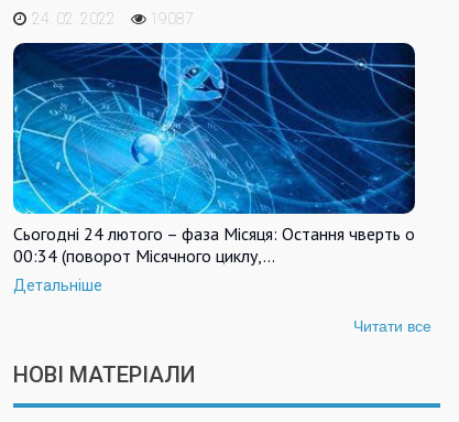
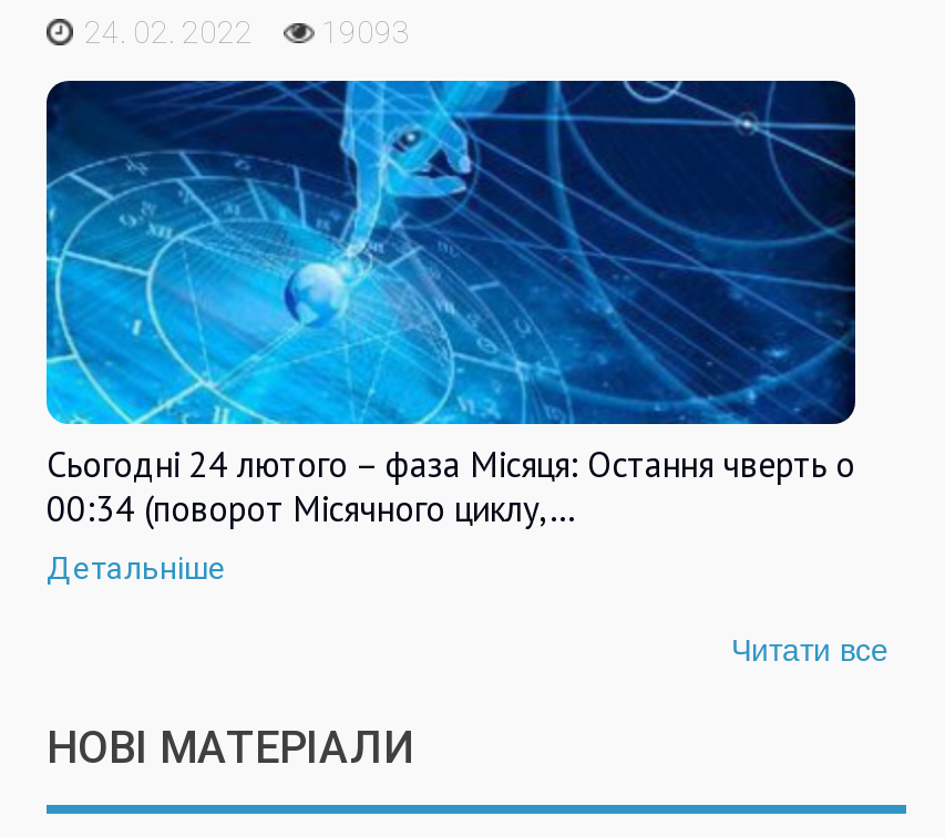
[32,10,194,28] 24. 02. 2022 19087 -> [84,14,410,50] 24. 02. 2022 19093

